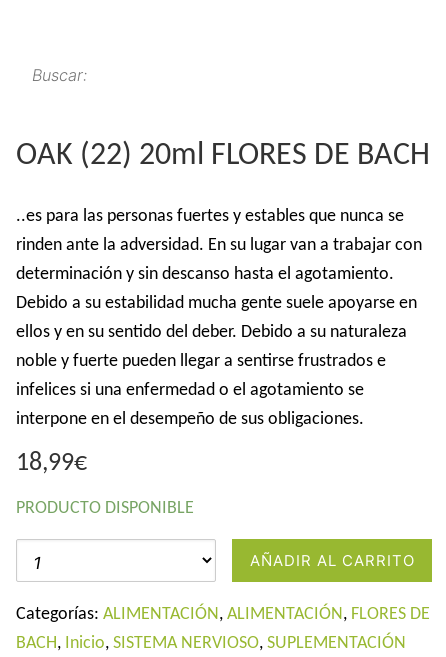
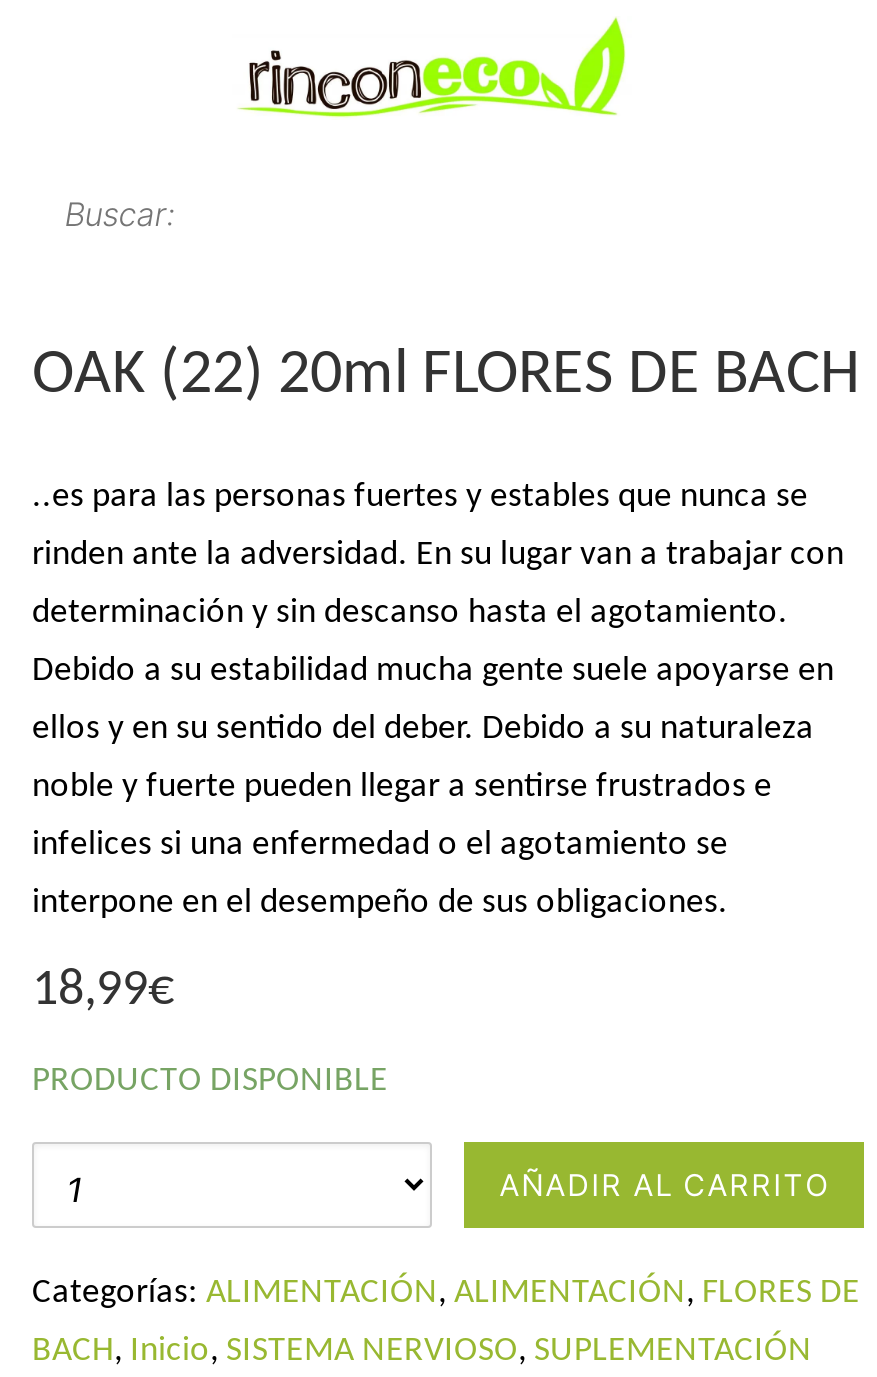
none -> [240,16,628,120] [image]

